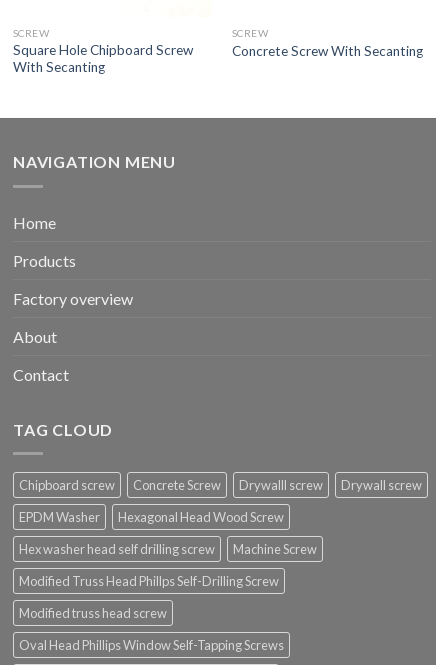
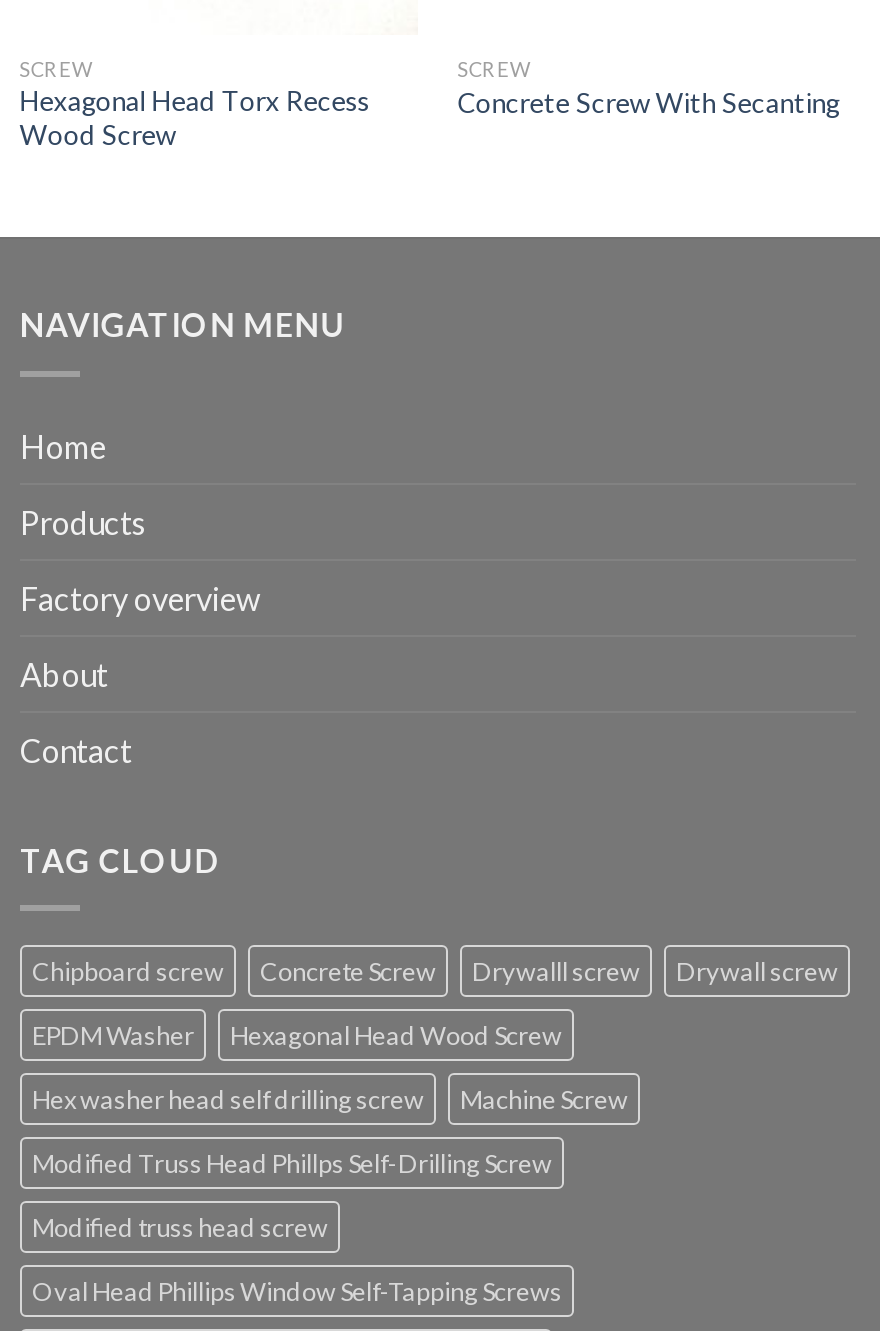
[13,42,193,75] Square Hole Chipboard Screw | With Secanting -> [20,85,370,151] Hexagonal Head Torx Recess | Wood Screw

